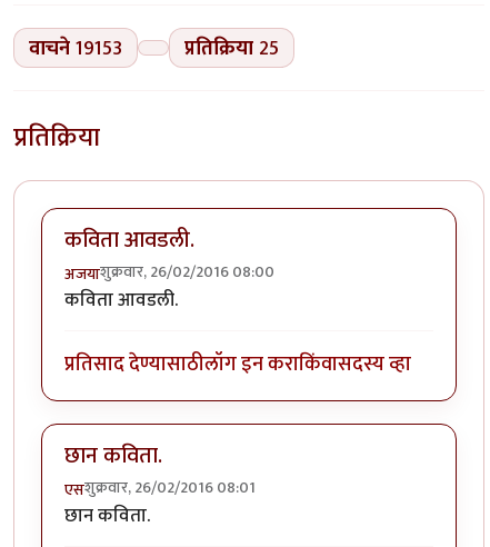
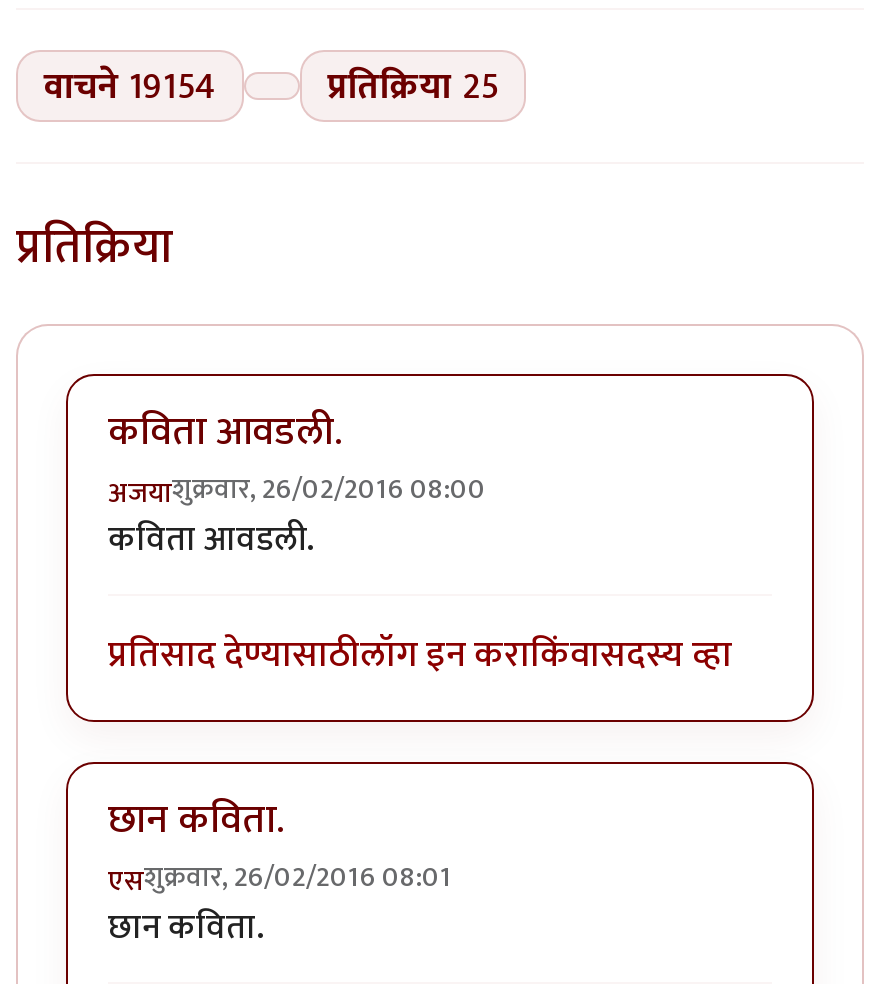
[29,31,123,65] वाचने 19153 -> [44,55,217,117] वाचने 19154

